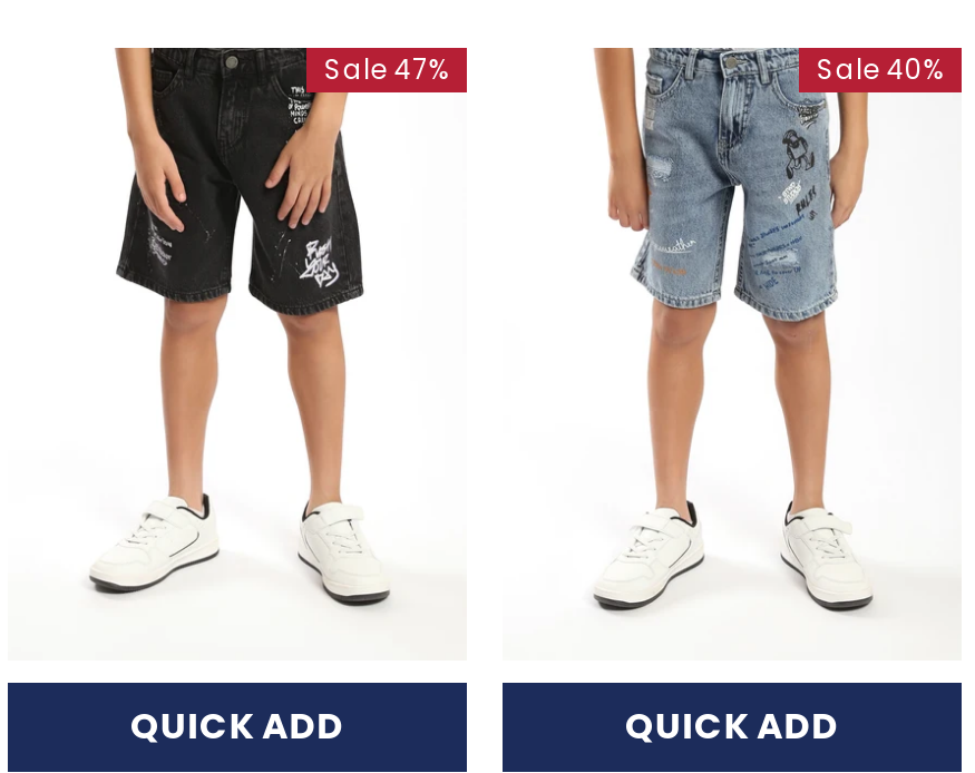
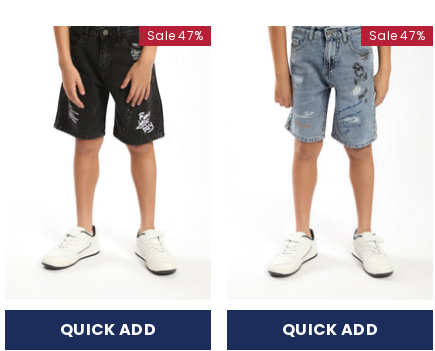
[817,50,944,88] Sale 40% -> [369,27,425,44] Sale 47%

